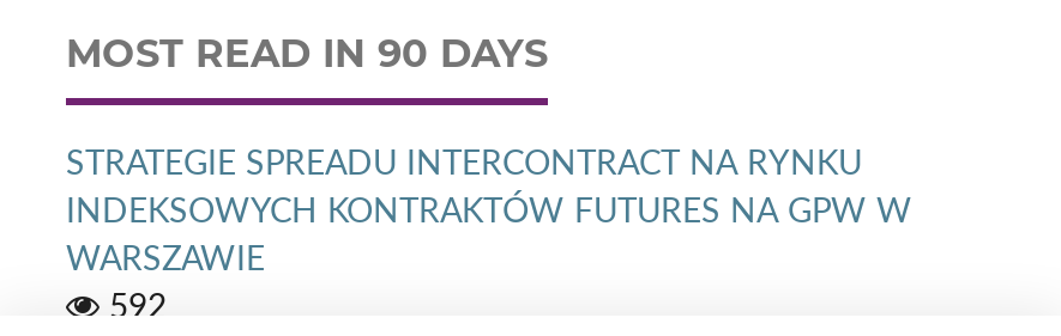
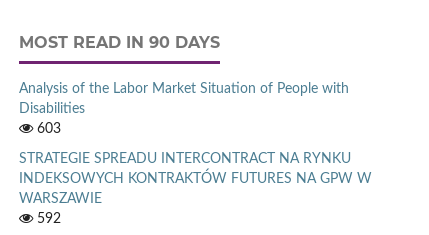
none -> [19,82,349,136] Analysis of the Labor Market Situation of People with | Disabilities | 603

